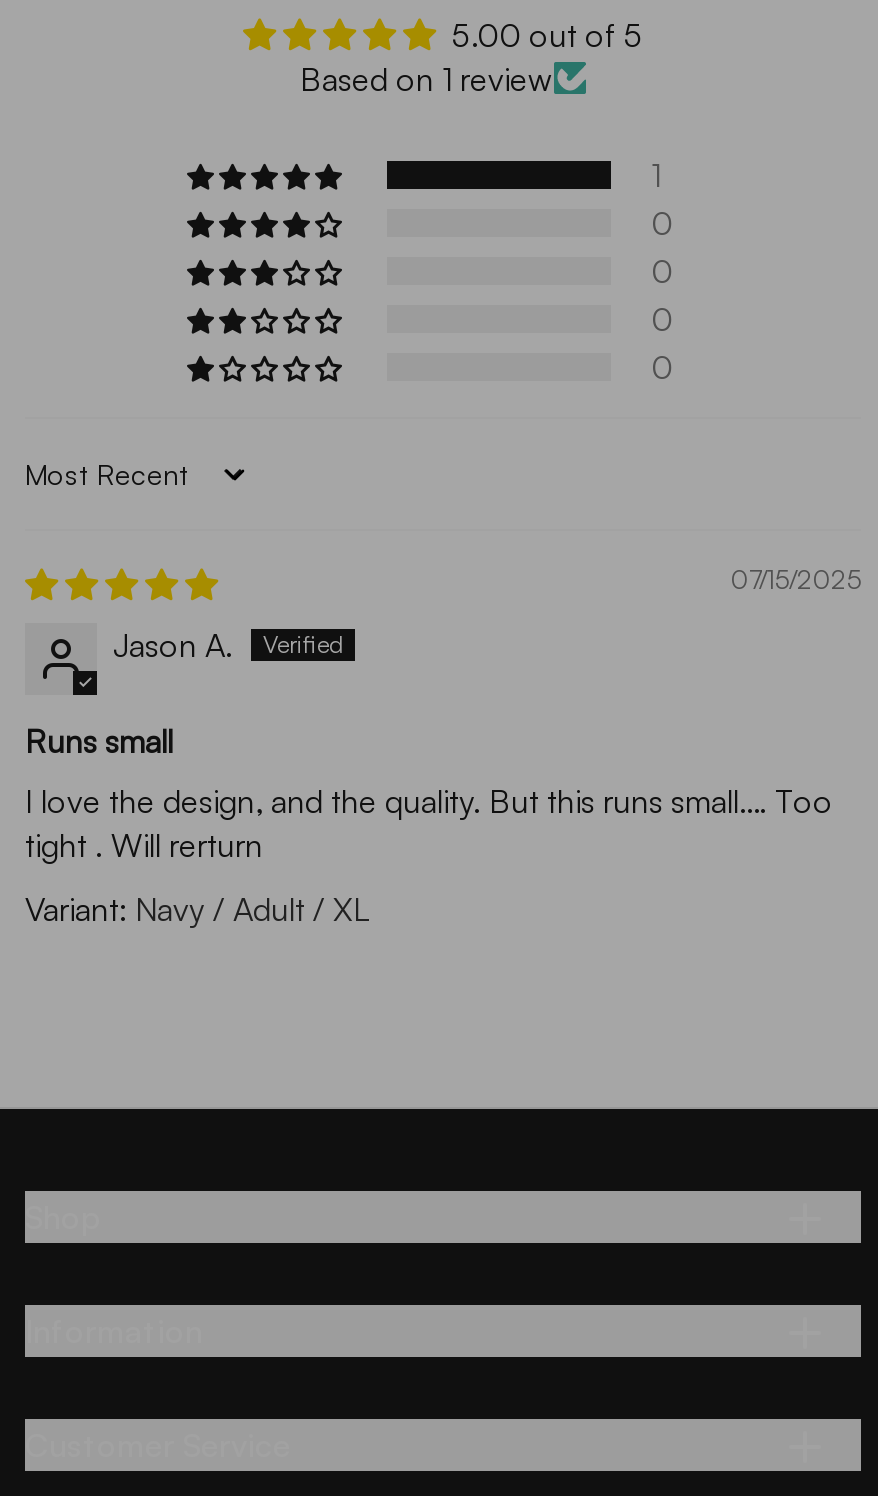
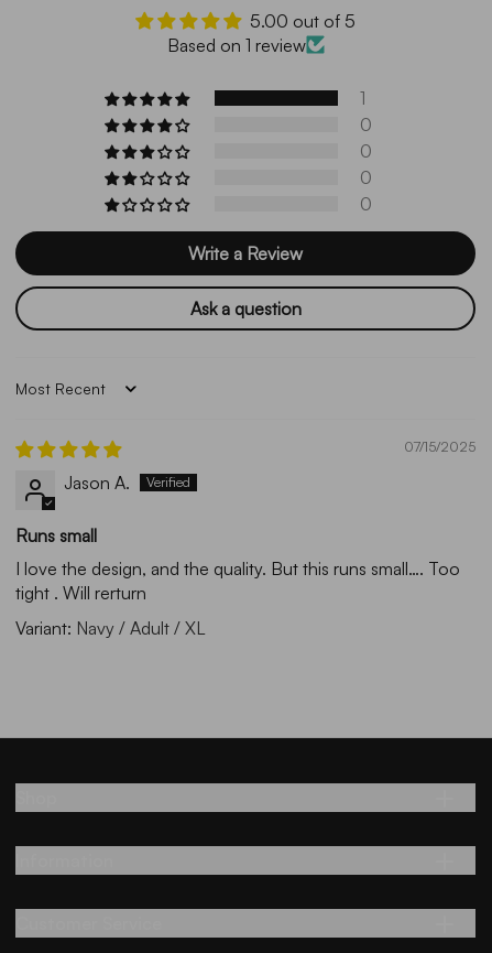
none -> [188,242,303,320] Write a Review | Ask a question

